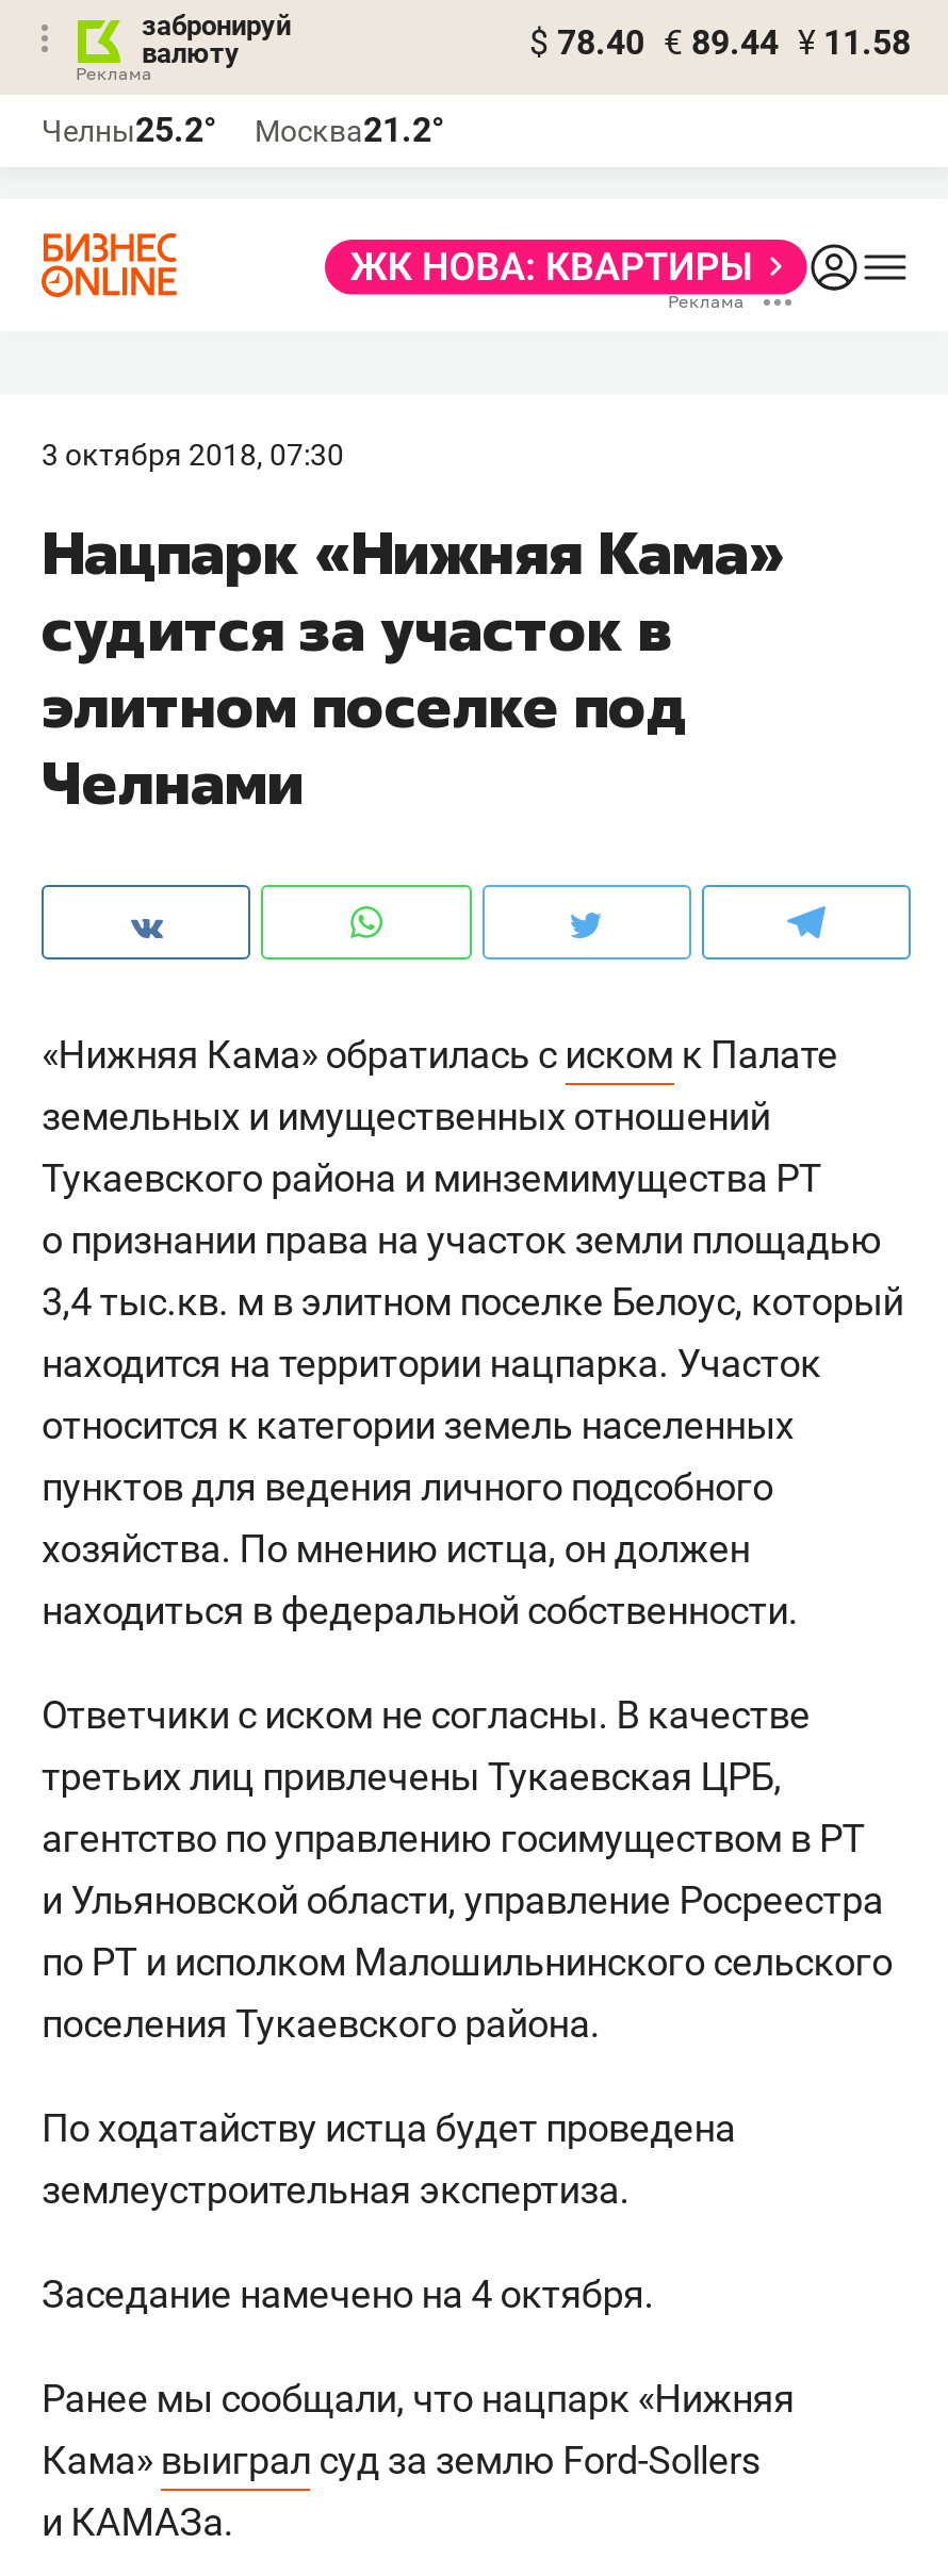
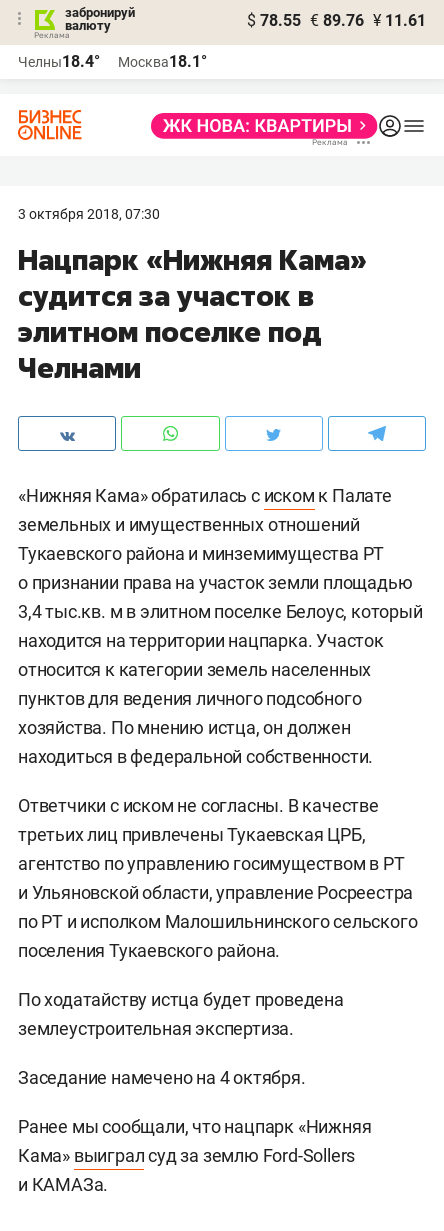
[529,22,911,63] $ 78.40 € 89.44 ¥ 11.58 -> [247,11,426,30] $ 78.55 € 89.76 ¥ 11.61
[42,110,216,150] Челны25.2° -> [18,52,100,71] Челны18.4°
[255,110,444,150] Москва21.2° -> [118,52,207,71] Москва18.1°

